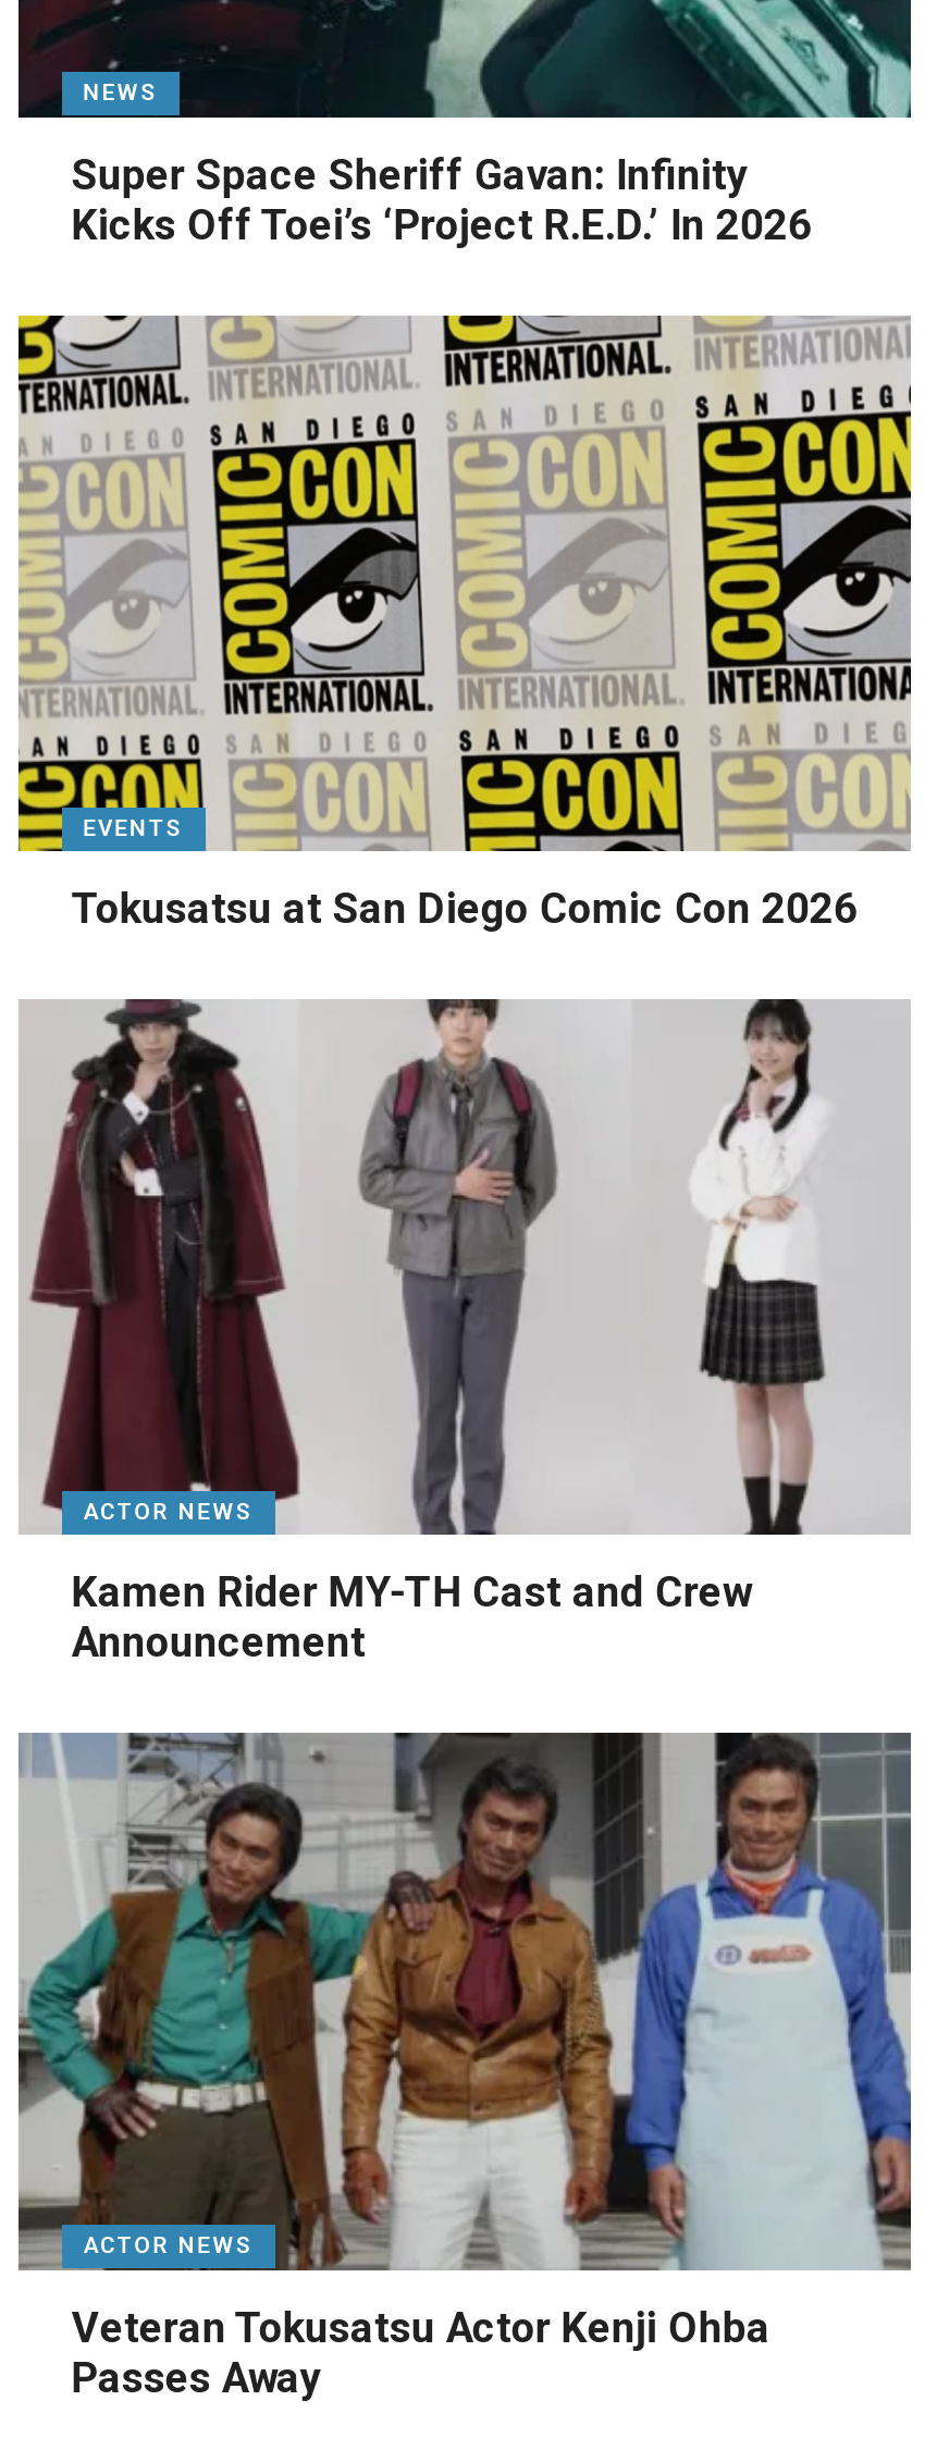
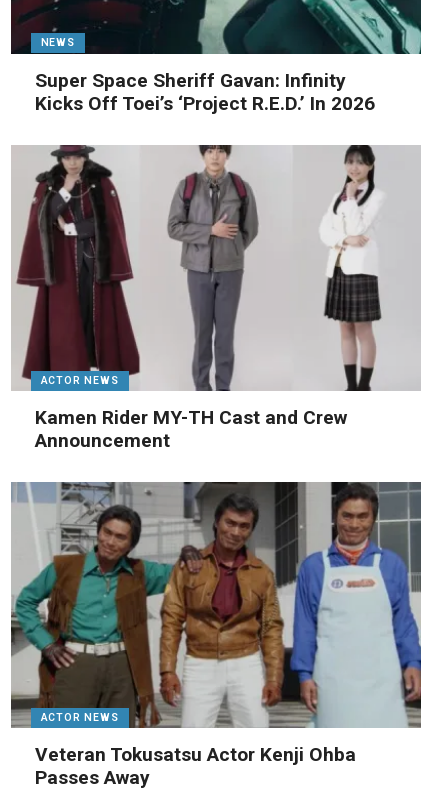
[16,313,911,934] [image] | EVENTS | Tokusatsu at San Diego Comic Con 2026 -> none

